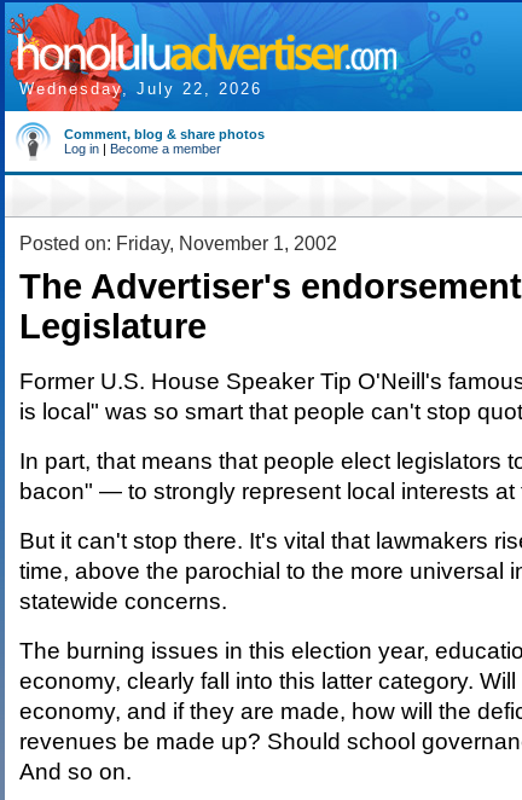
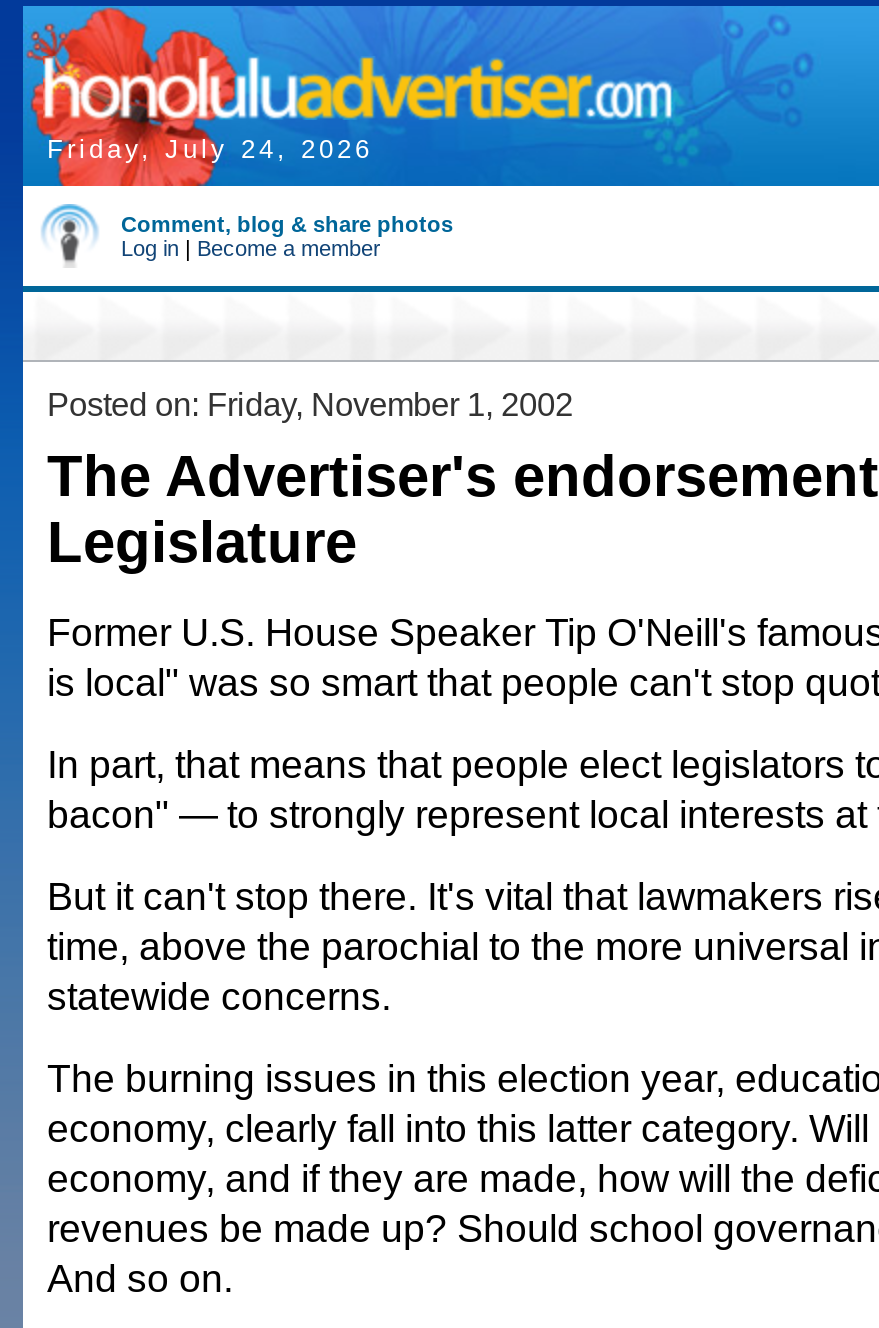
[19,80,262,98] Wednesday, July 22, 2026 -> [47,134,373,164] Friday, July 24, 2026

